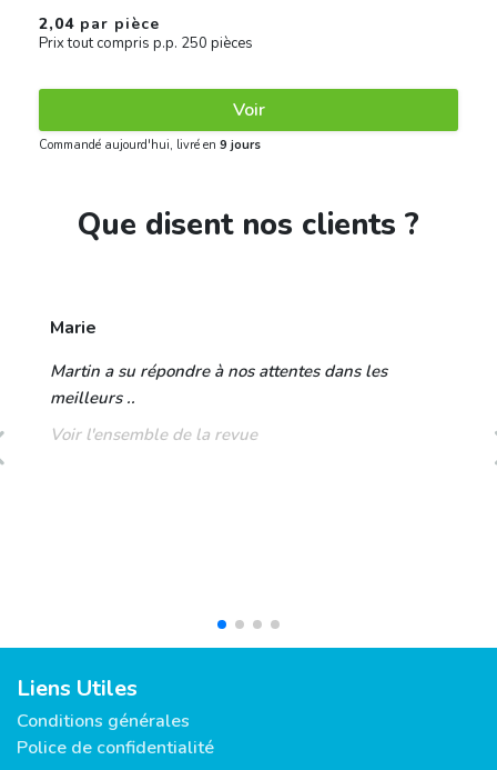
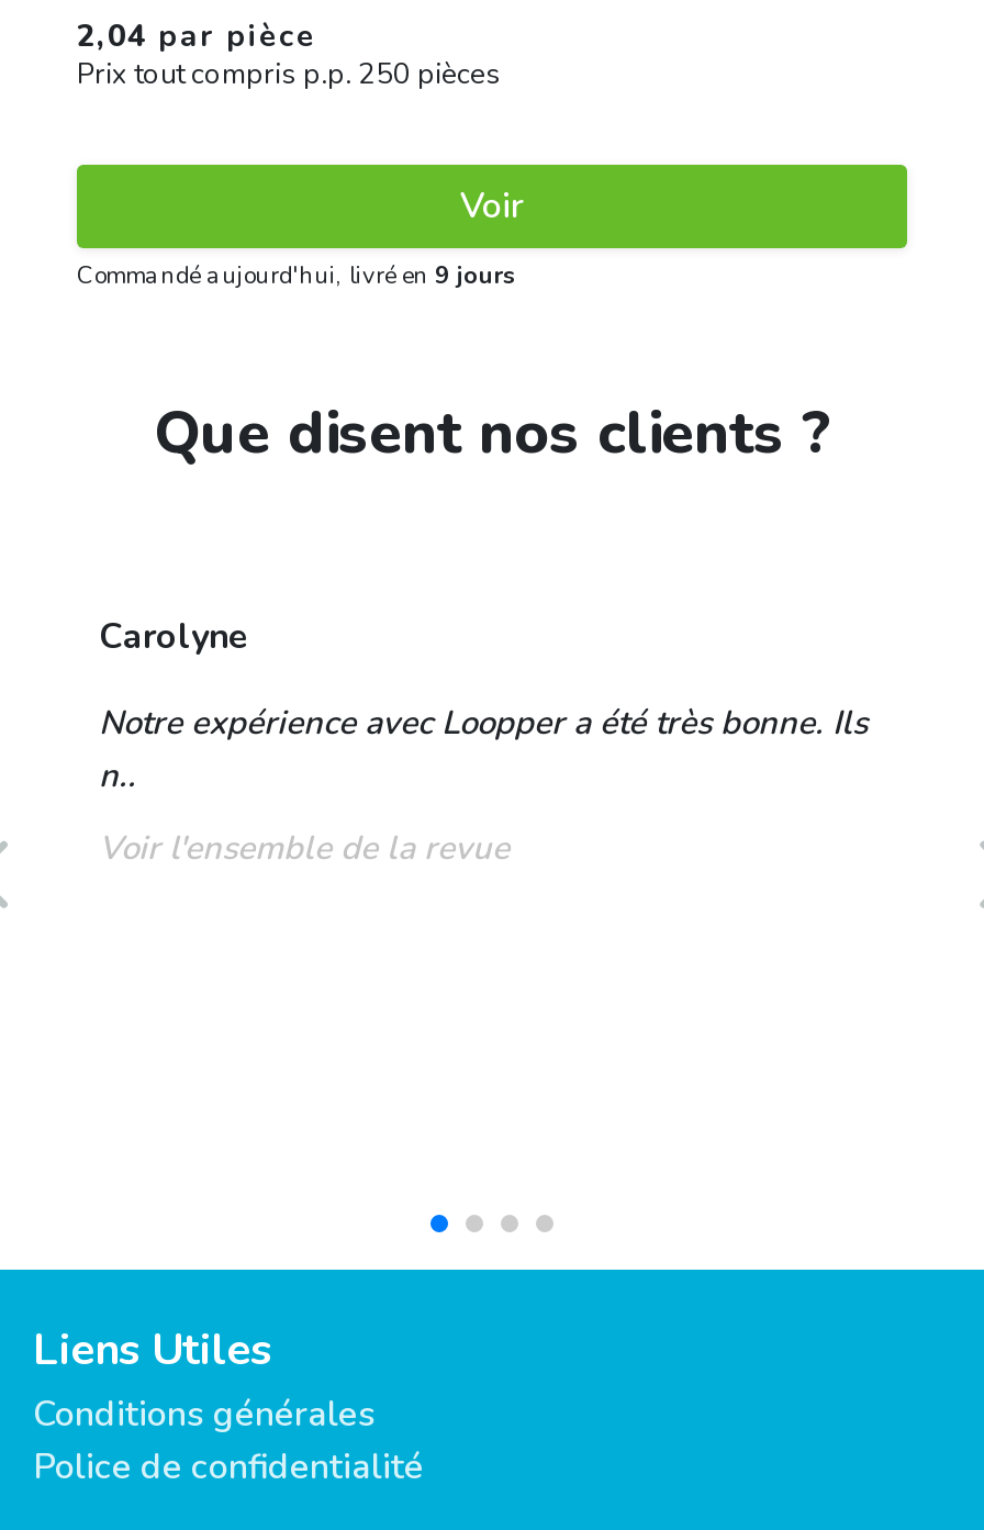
[50,315,97,340] Marie -> [99,612,250,660] Carolyne
[50,360,387,408] Martin a su répondre à nos attentes dans les | meilleurs .. -> [99,700,868,797] Notre expérience avec Loopper a été très bonne. Ils | n..

